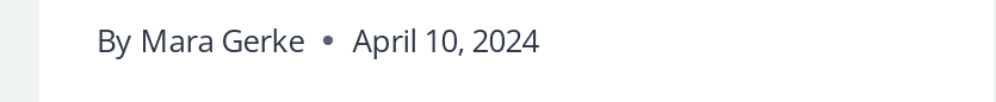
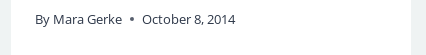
[97,19,538,62] By Mara Gerke April 10, 2024 -> [35,10,235,28] By Mara Gerke October 8, 2014

